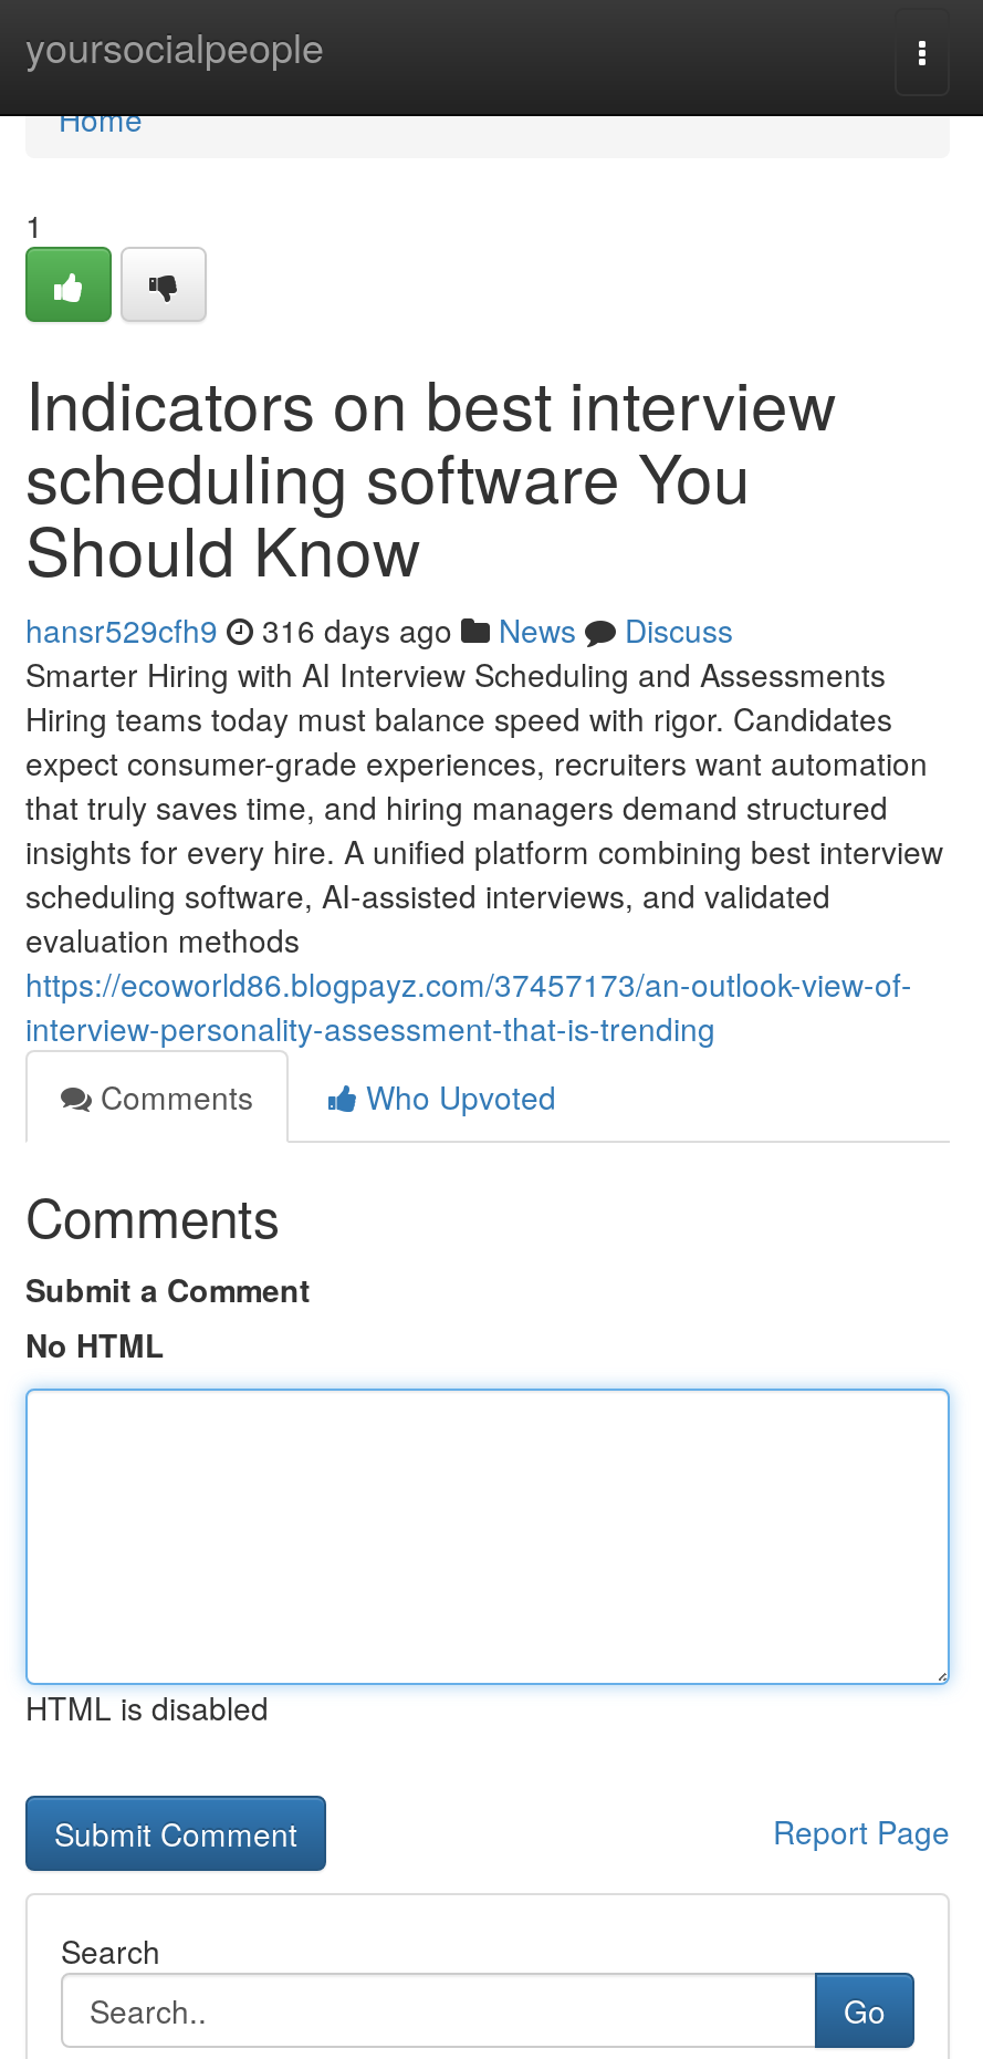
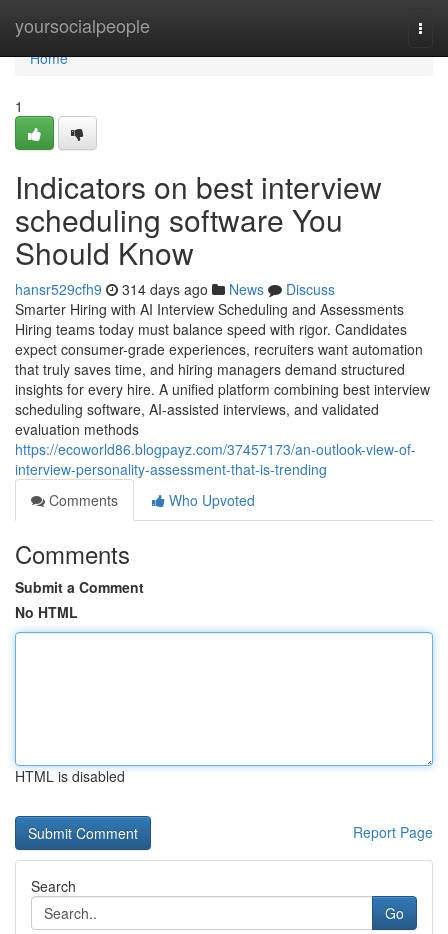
[25,607,733,652] hansr529cfh9 316 days ago News Discuss -> [15,279,335,299] hansr529cfh9 314 days ago News Discuss

